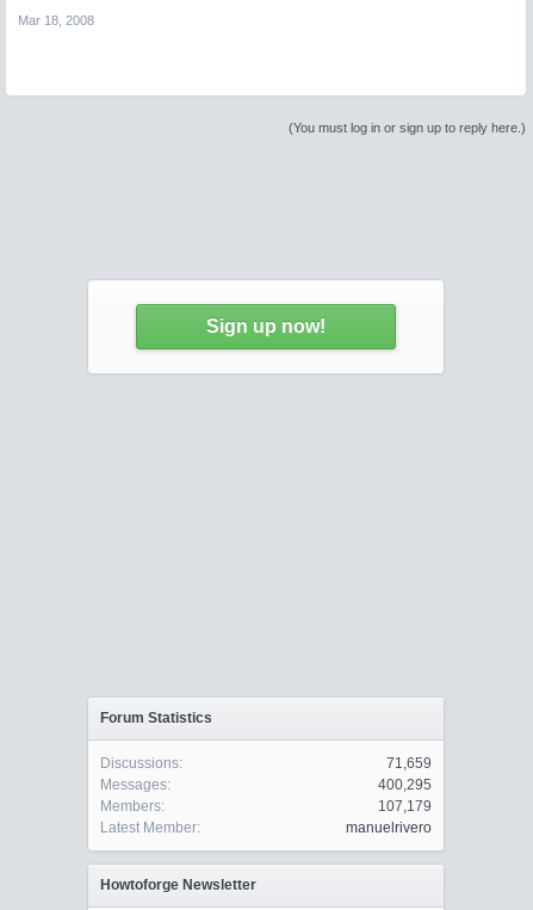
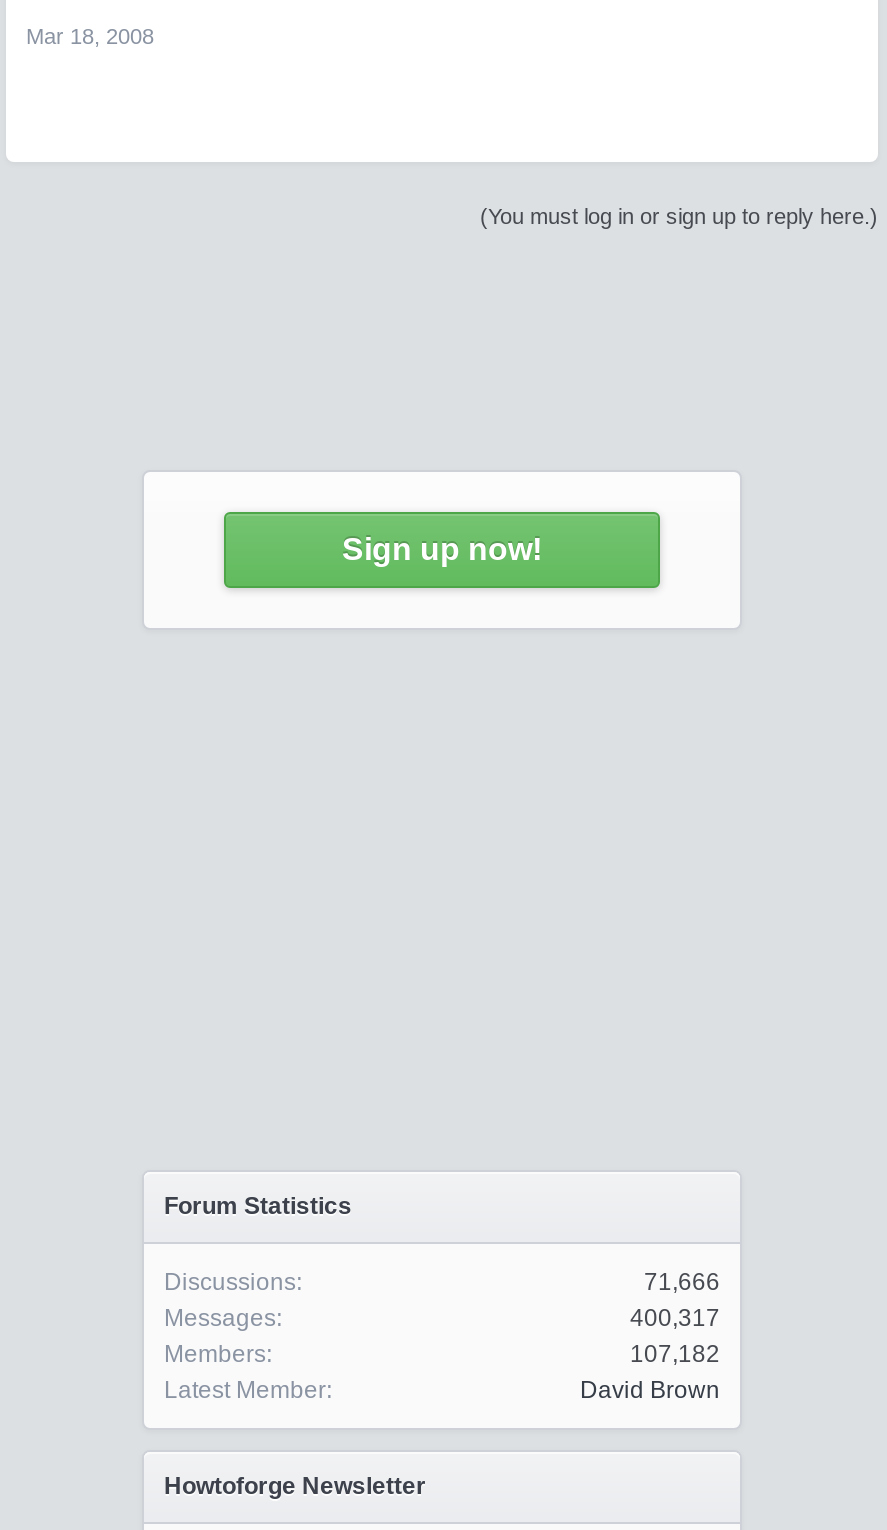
[386,755,432,772] 71,659 -> [644,1268,720,1296] 71,666
[378,776,432,793] 400,295 -> [630,1304,720,1332] 400,317
[378,798,432,815] 107,179 -> [630,1340,720,1368] 107,182
[346,819,432,836] manuelrivero -> [580,1376,720,1404] David Brown

